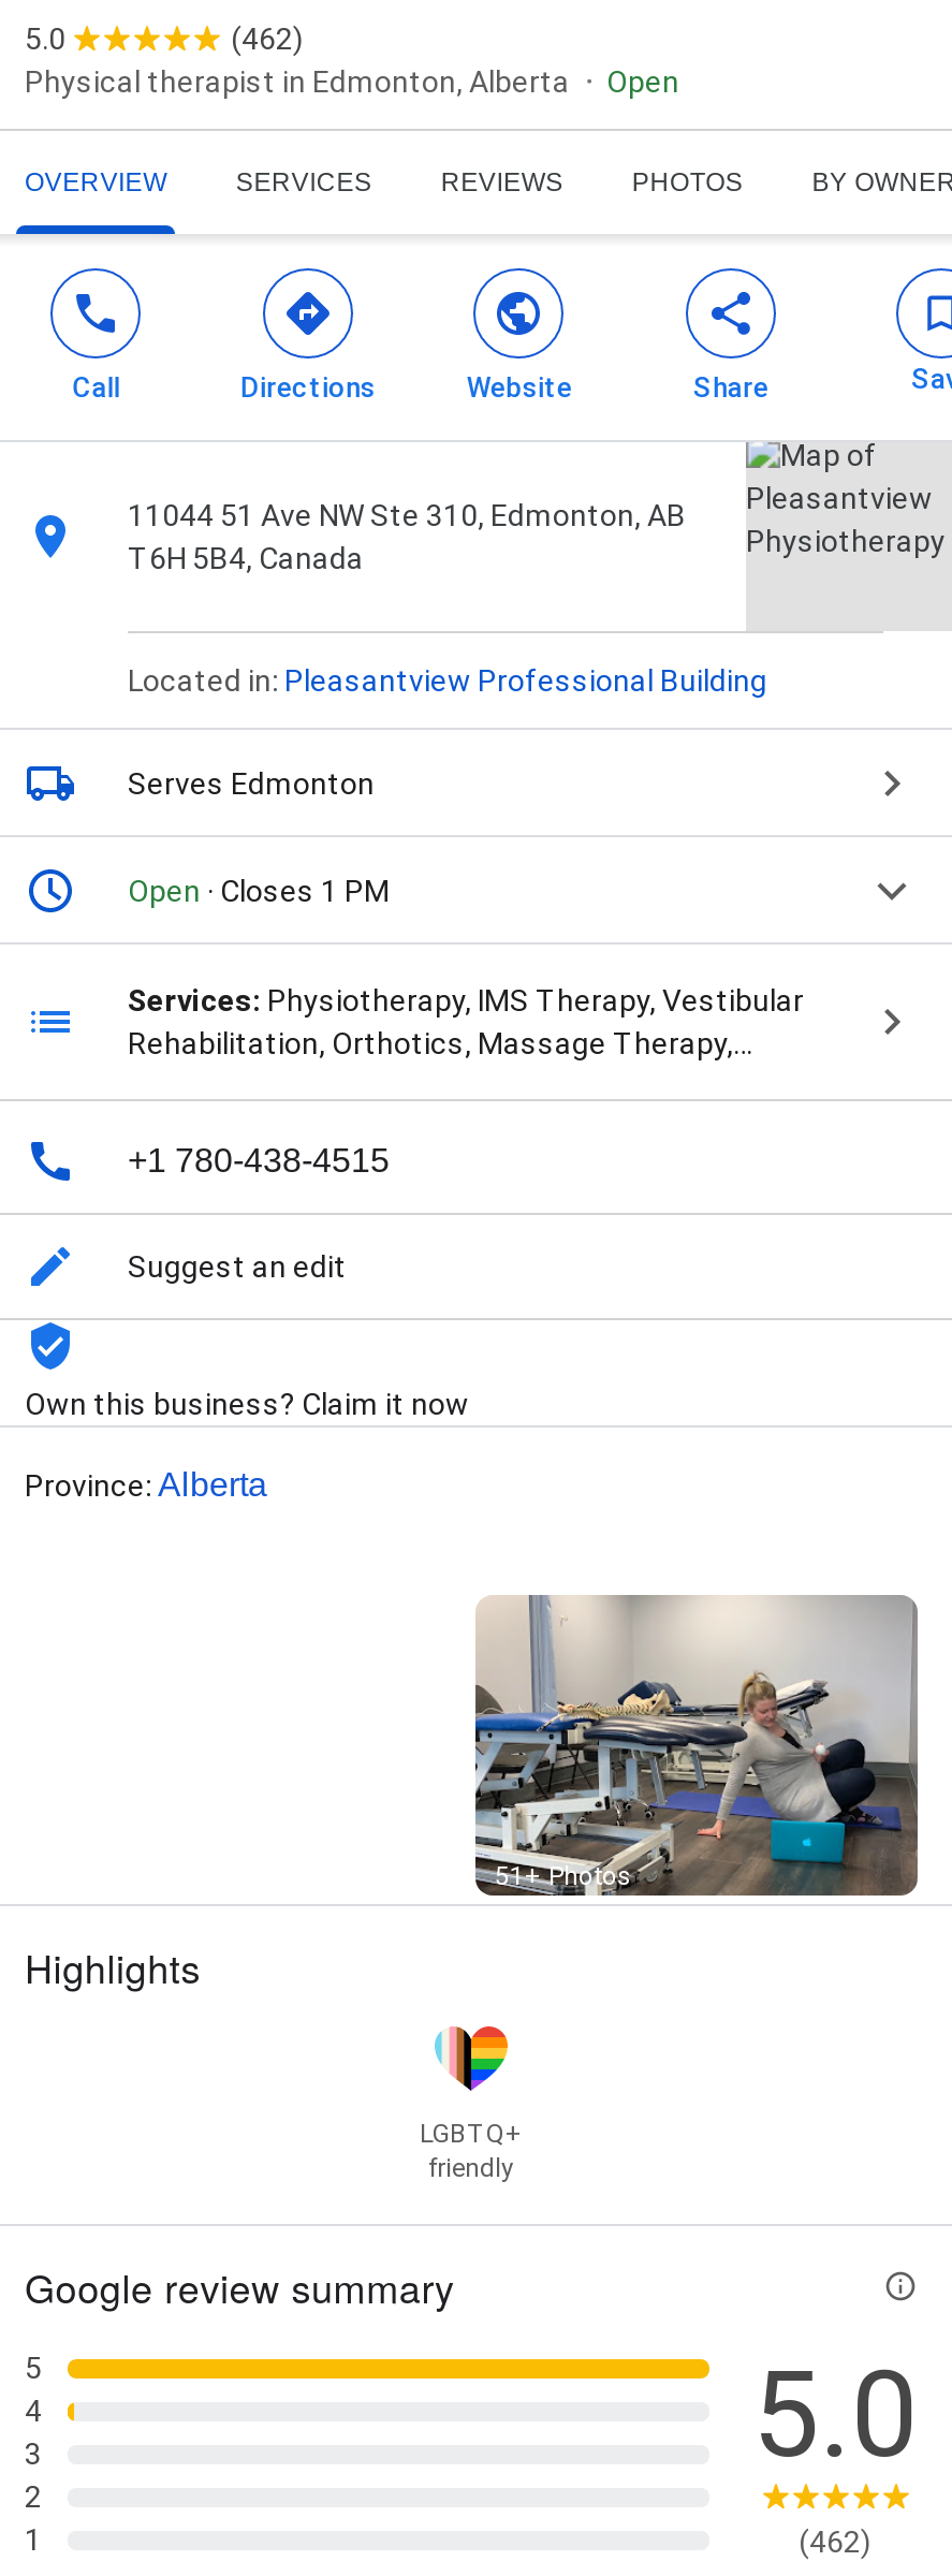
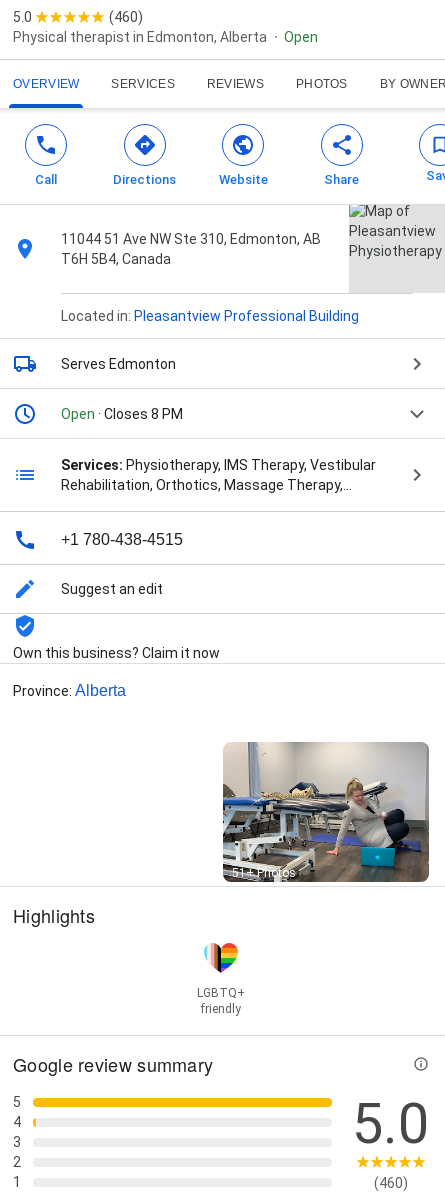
[231,22,304,56] (462) -> [109,9,143,25] (460)
[128,874,390,908] Open · Closes 1 PM -> [61,406,183,422] Open · Closes 8 PM
[799,2524,872,2558] (462) -> [373,1175,407,1191] (460)

